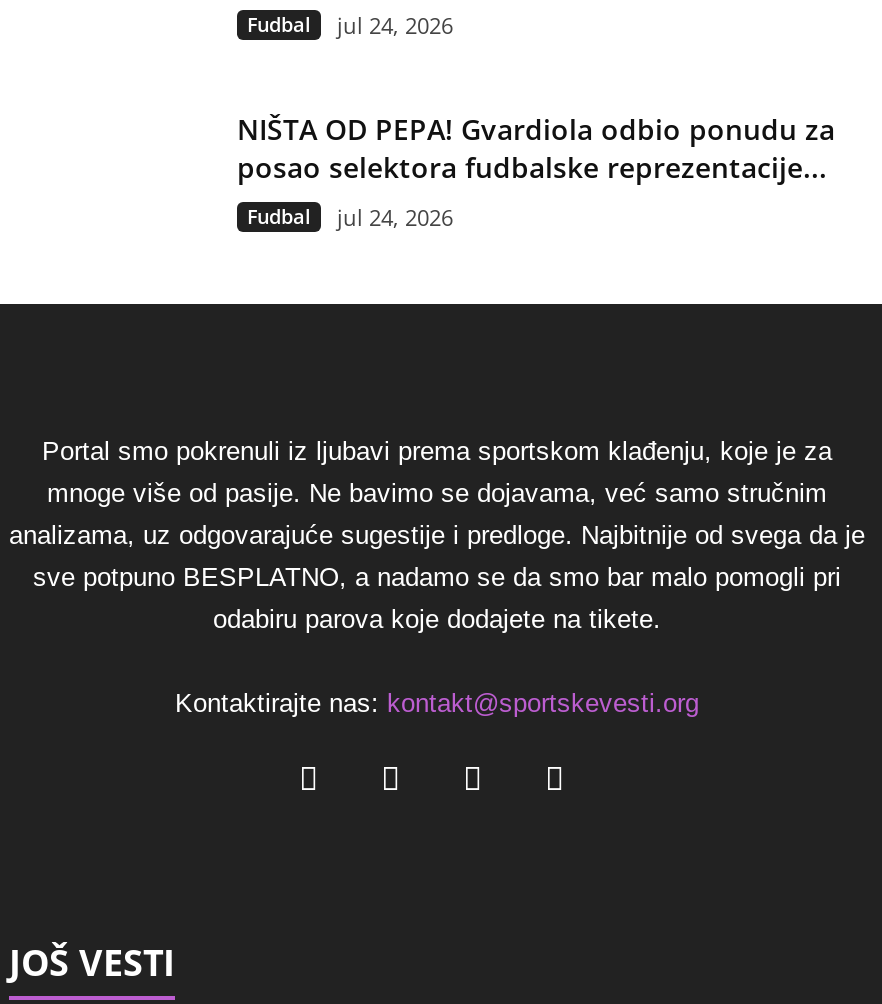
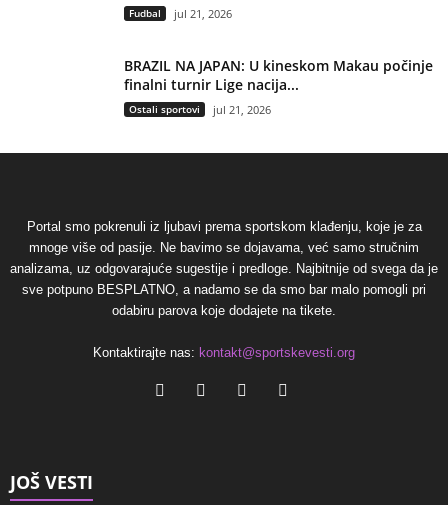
[247,10,453,40] Fudbal jul 24, 2026 -> [129,6,232,21] Fudbal jul 21, 2026
[237,110,835,232] NIŠTA OD PEPA! Gvardiola odbio ponudu za | posao selektora fudbalske reprezentacije... | Fudbal | jul 24, 2026 -> [124,56,433,117] BRAZIL NA JAPAN: U kineskom Makau počinje | finalni turnir Lige nacija... | Ostali sportovi | jul 21, 2026

